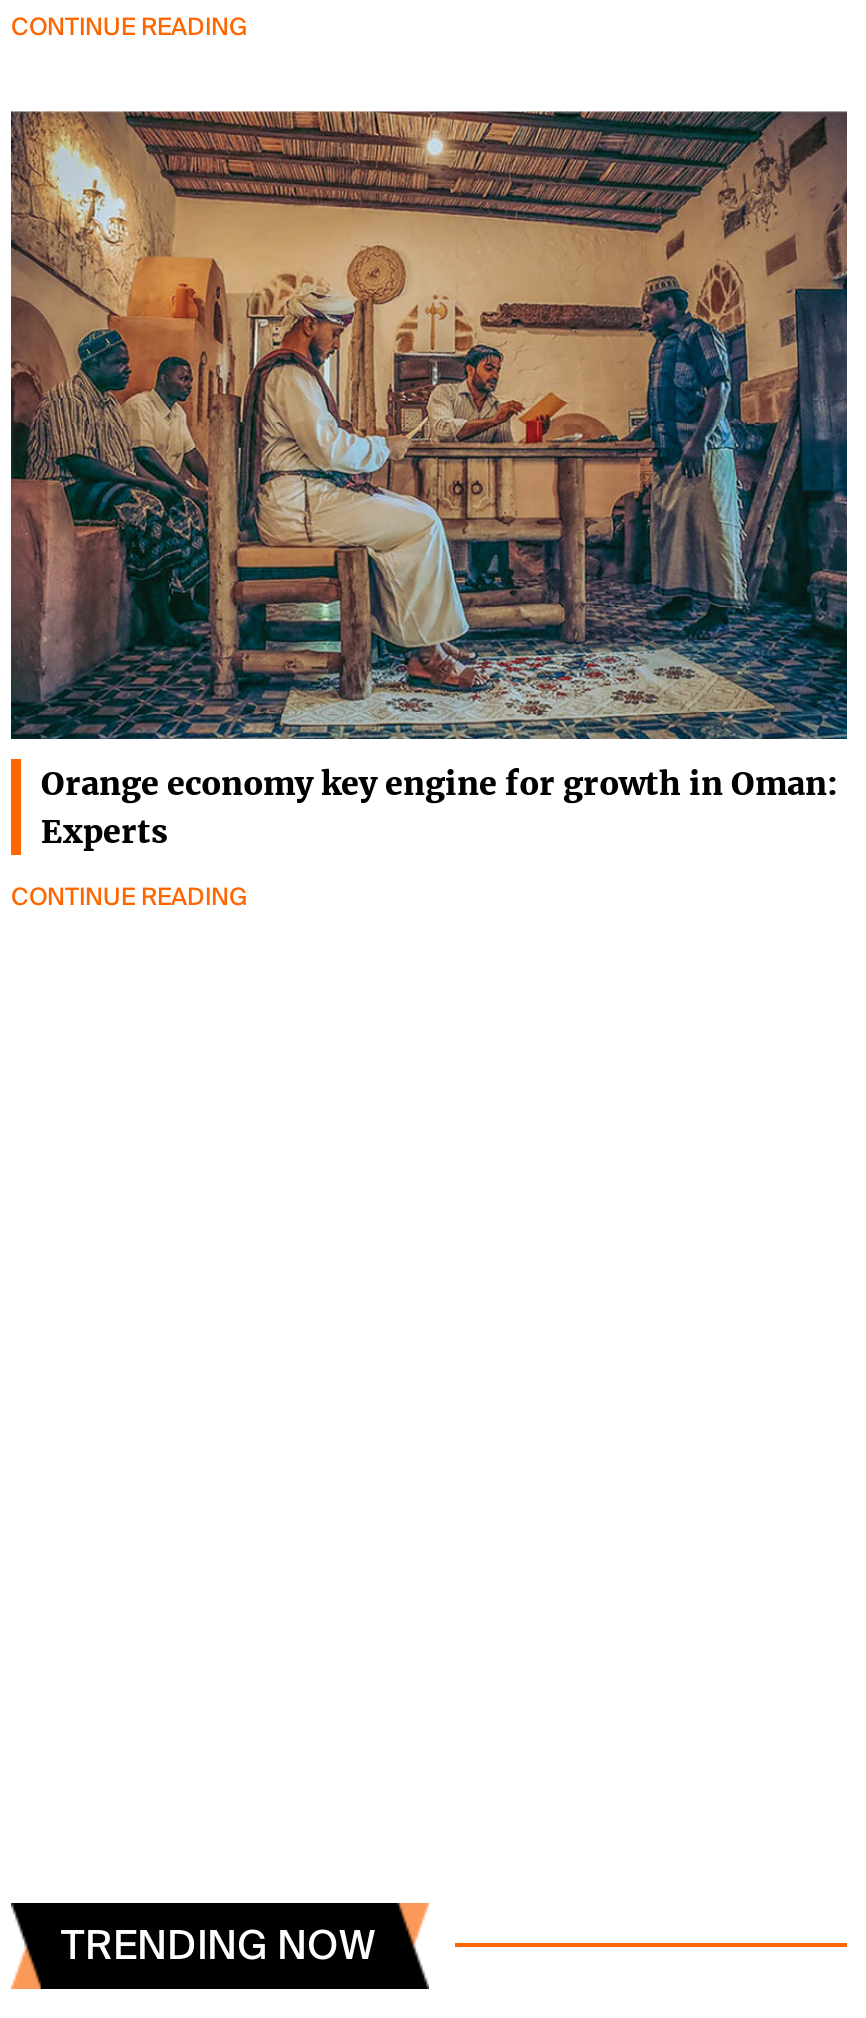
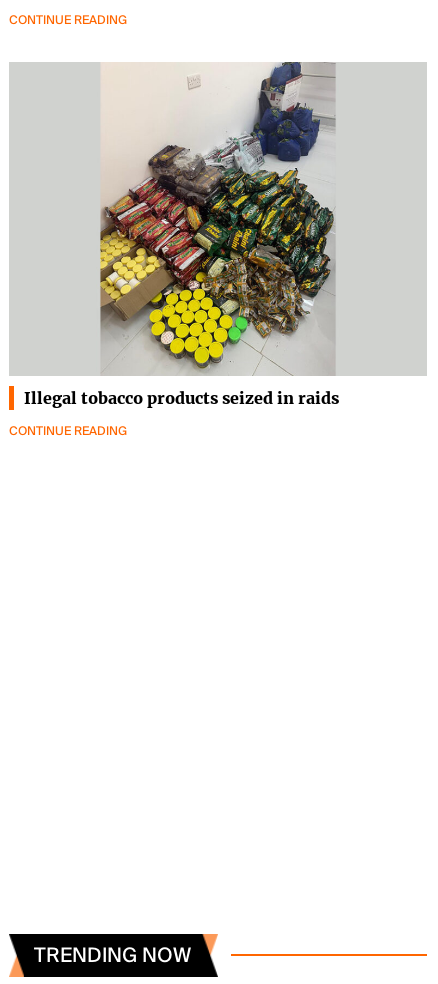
[9,109,849,851] [image] | Orange economy key engine for growth in Oman: | Experts -> [9,62,427,408] [image] | Illegal tobacco products seized in raids

